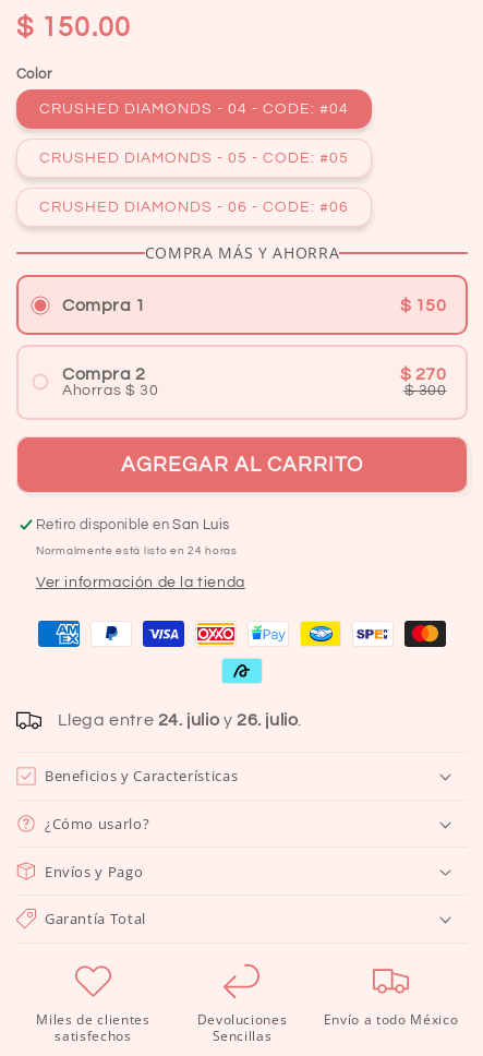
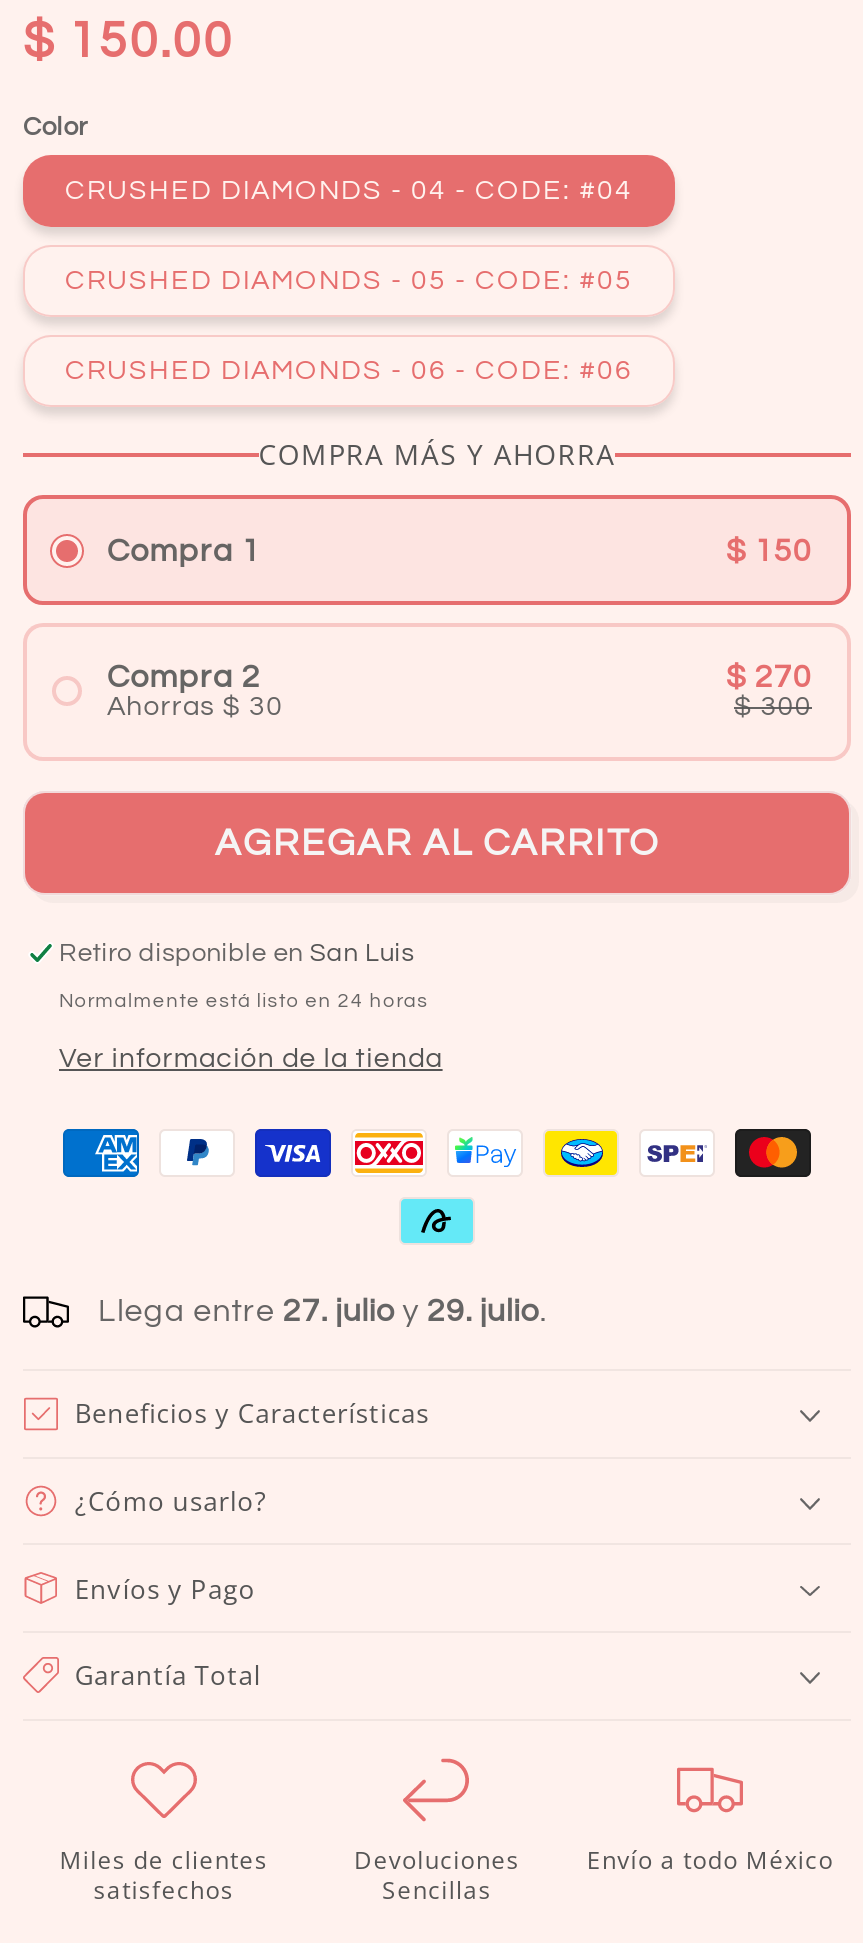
[57,711,302,728] Llega entre 24. julio y 26. julio. -> [98,1294,547,1326] Llega entre 27. julio y 29. julio.

